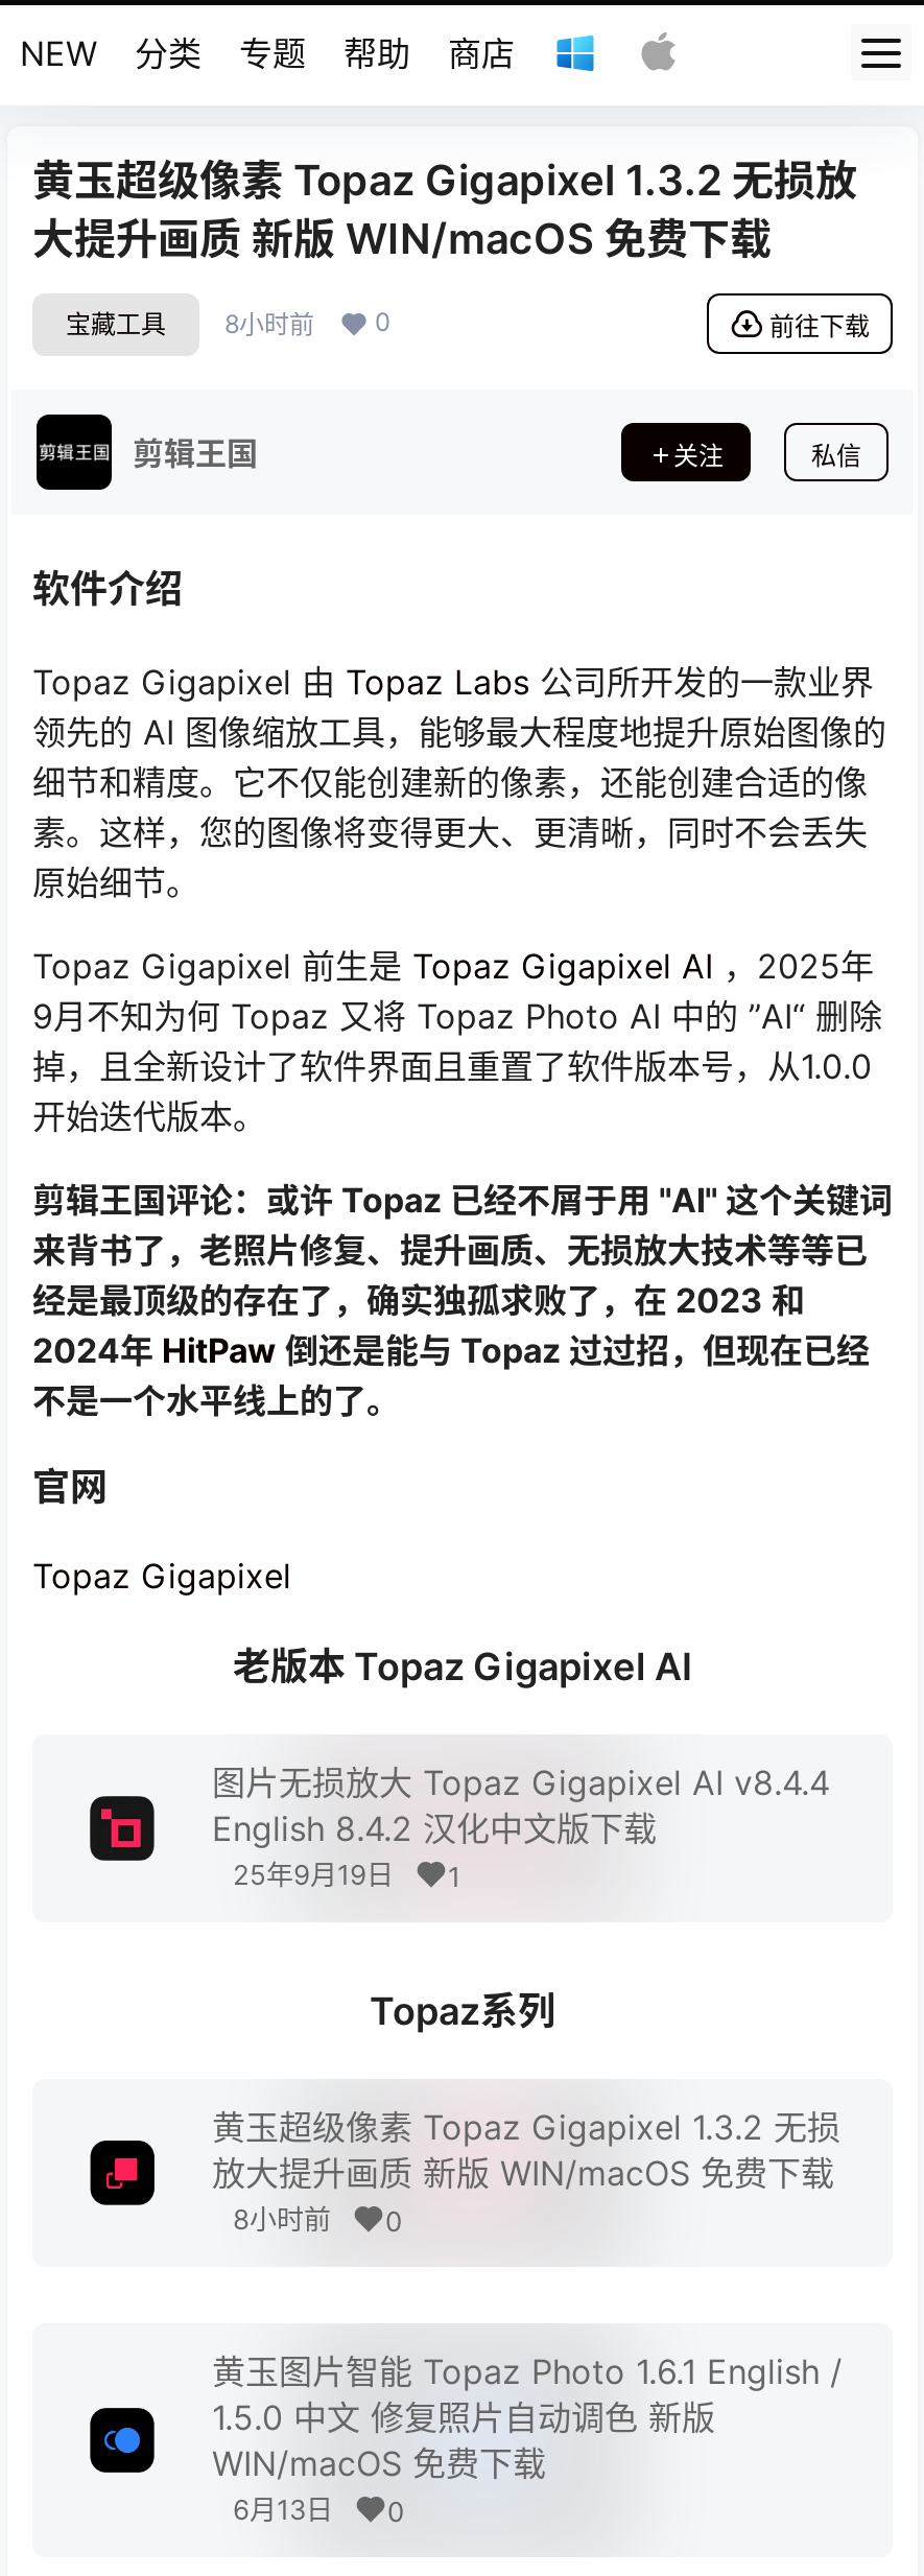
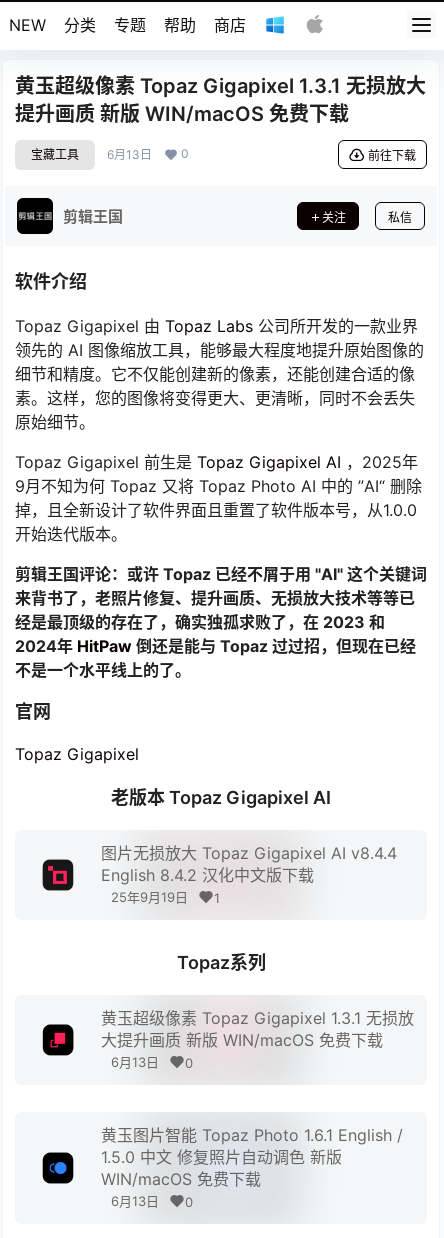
[32,156,857,206] 黄玉超级像素 Topaz Gigapixel 1.3.2 无损放 -> [15,74,426,126] 黄玉超级像素 Topaz Gigapixel 1.3.1 无损放大 | 提升画质 新版 WIN/macOS 免费下载
moved [32,214,772,264] -> [101,1030,383,1050]: 大提升画质 新版 WIN/macOS 免费下载
[66,306,392,339] 宝藏工具 8小时前 0 -> [31,146,189,162] 宝藏工具 6月13日 0
[212,2107,840,2236] 黄玉超级像素 Topaz Gigapixel 1.3.2 无损 | 放大提升画质 新版 WIN/macOS 免费下载 | 8小时前 -> [101,1008,414,1070] 黄玉超级像素 Topaz Gigapixel 1.3.1 无损放 | 6月13日

